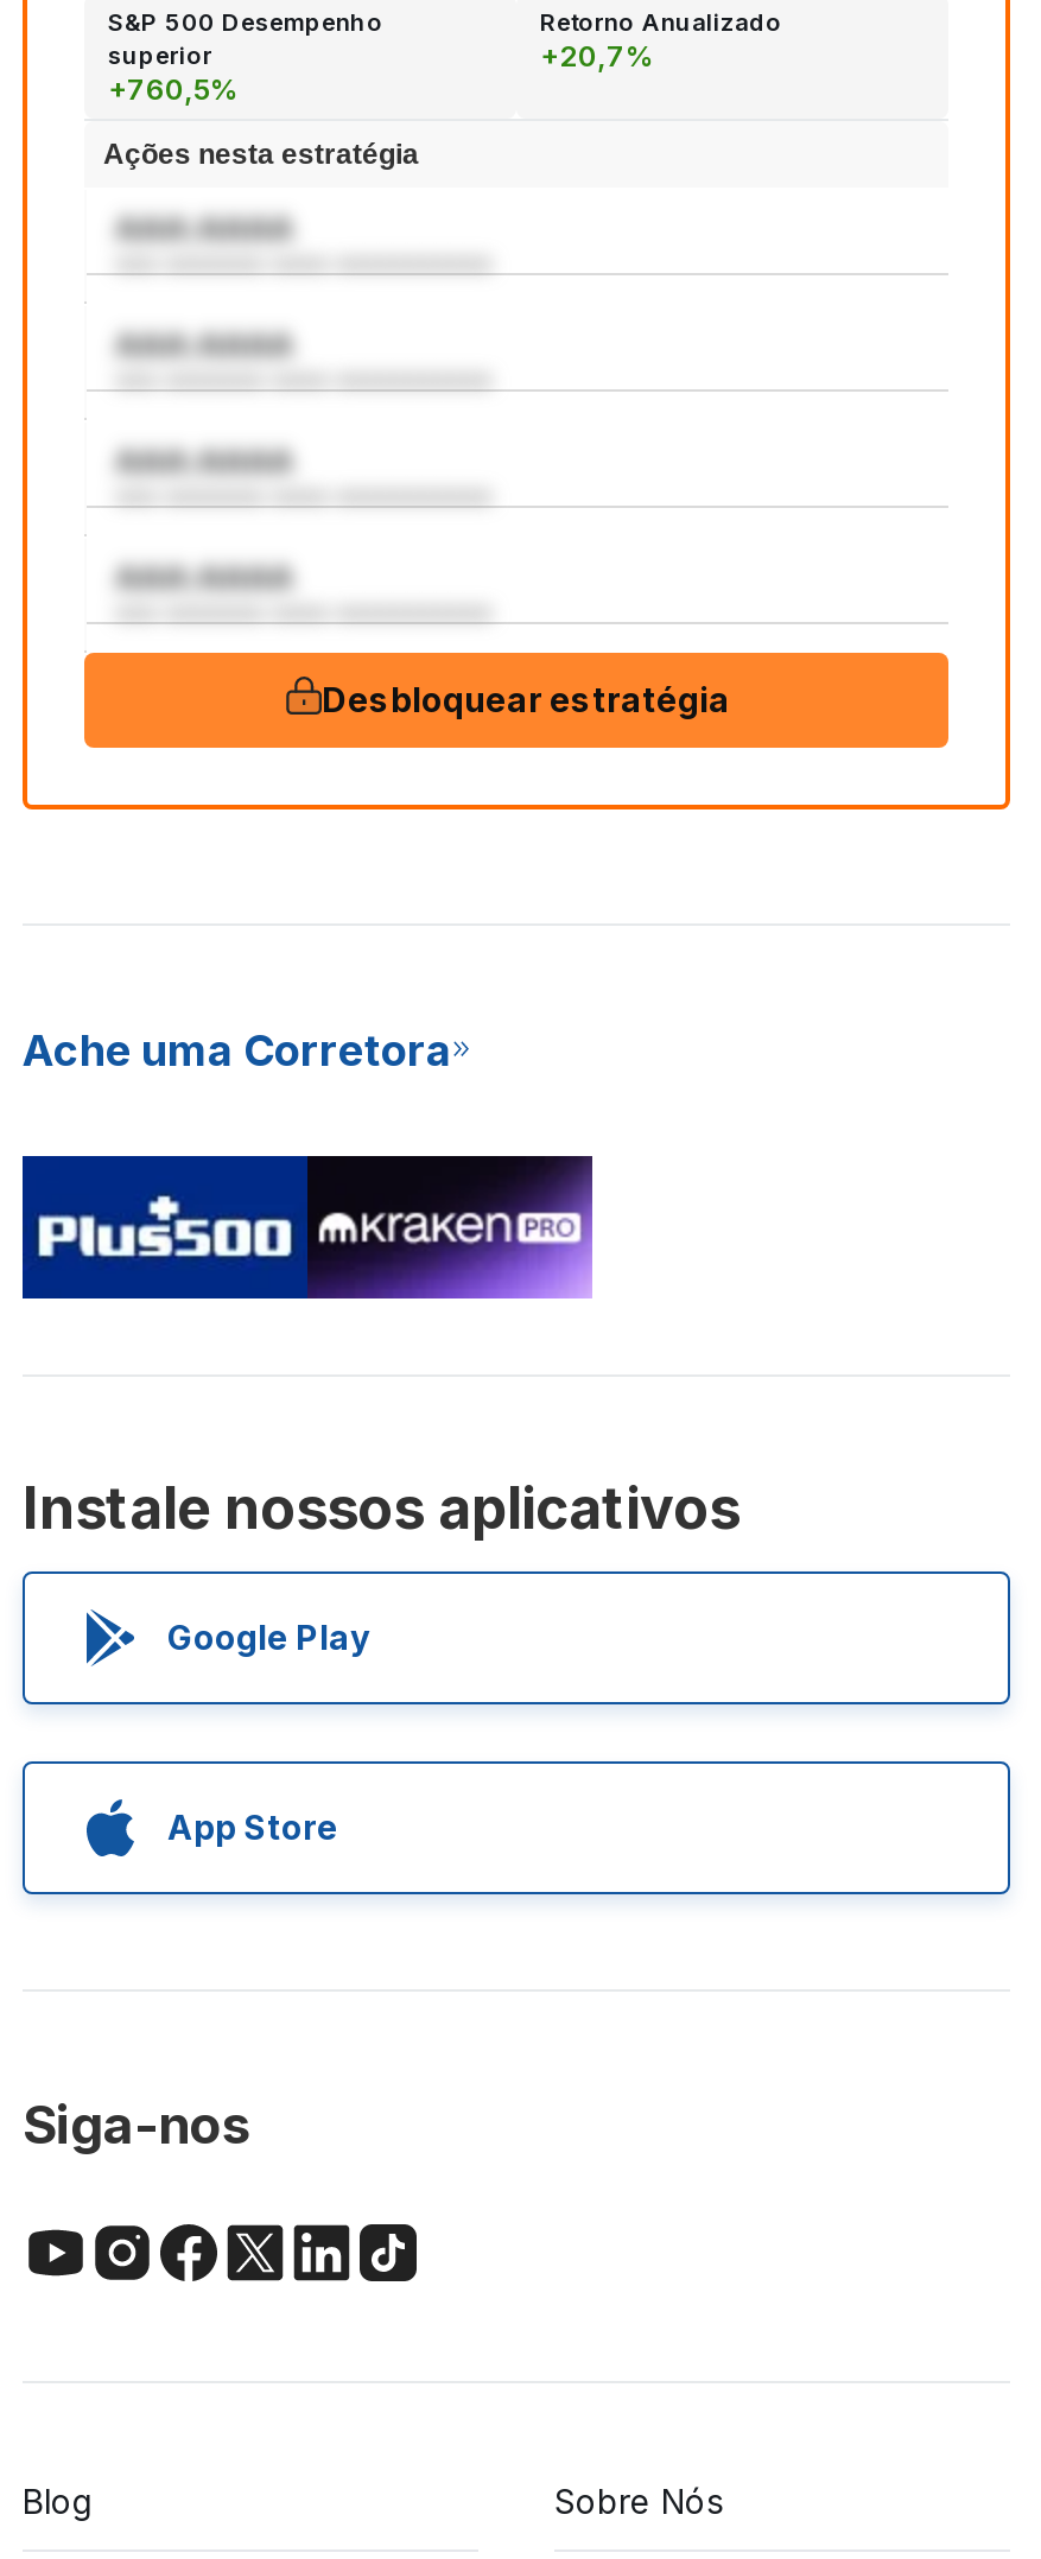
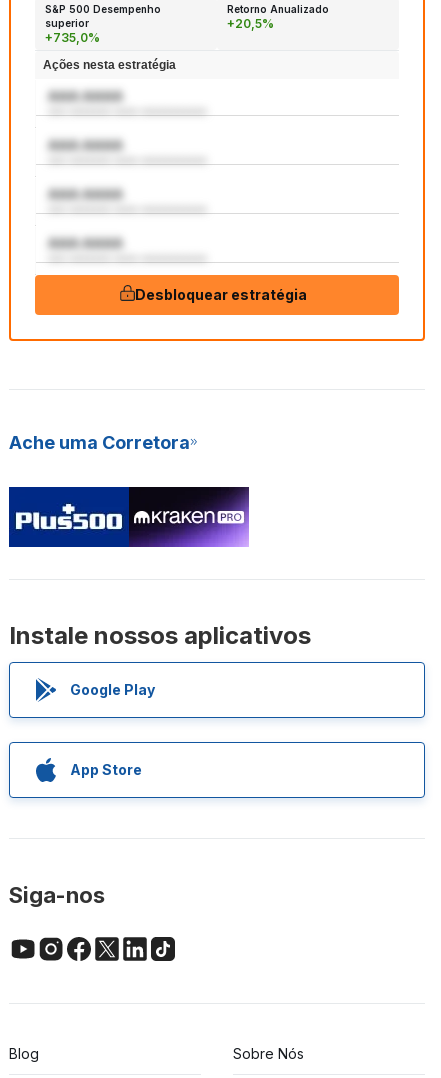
[540,38,654,73] +20,7% -> [227,16,274,31] +20,5%
[108,71,239,106] +760,5% -> [45,30,100,45] +735,0%

